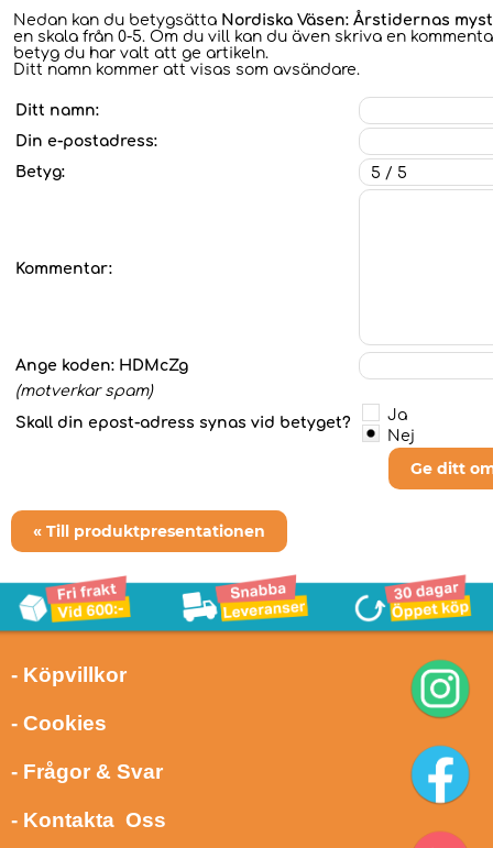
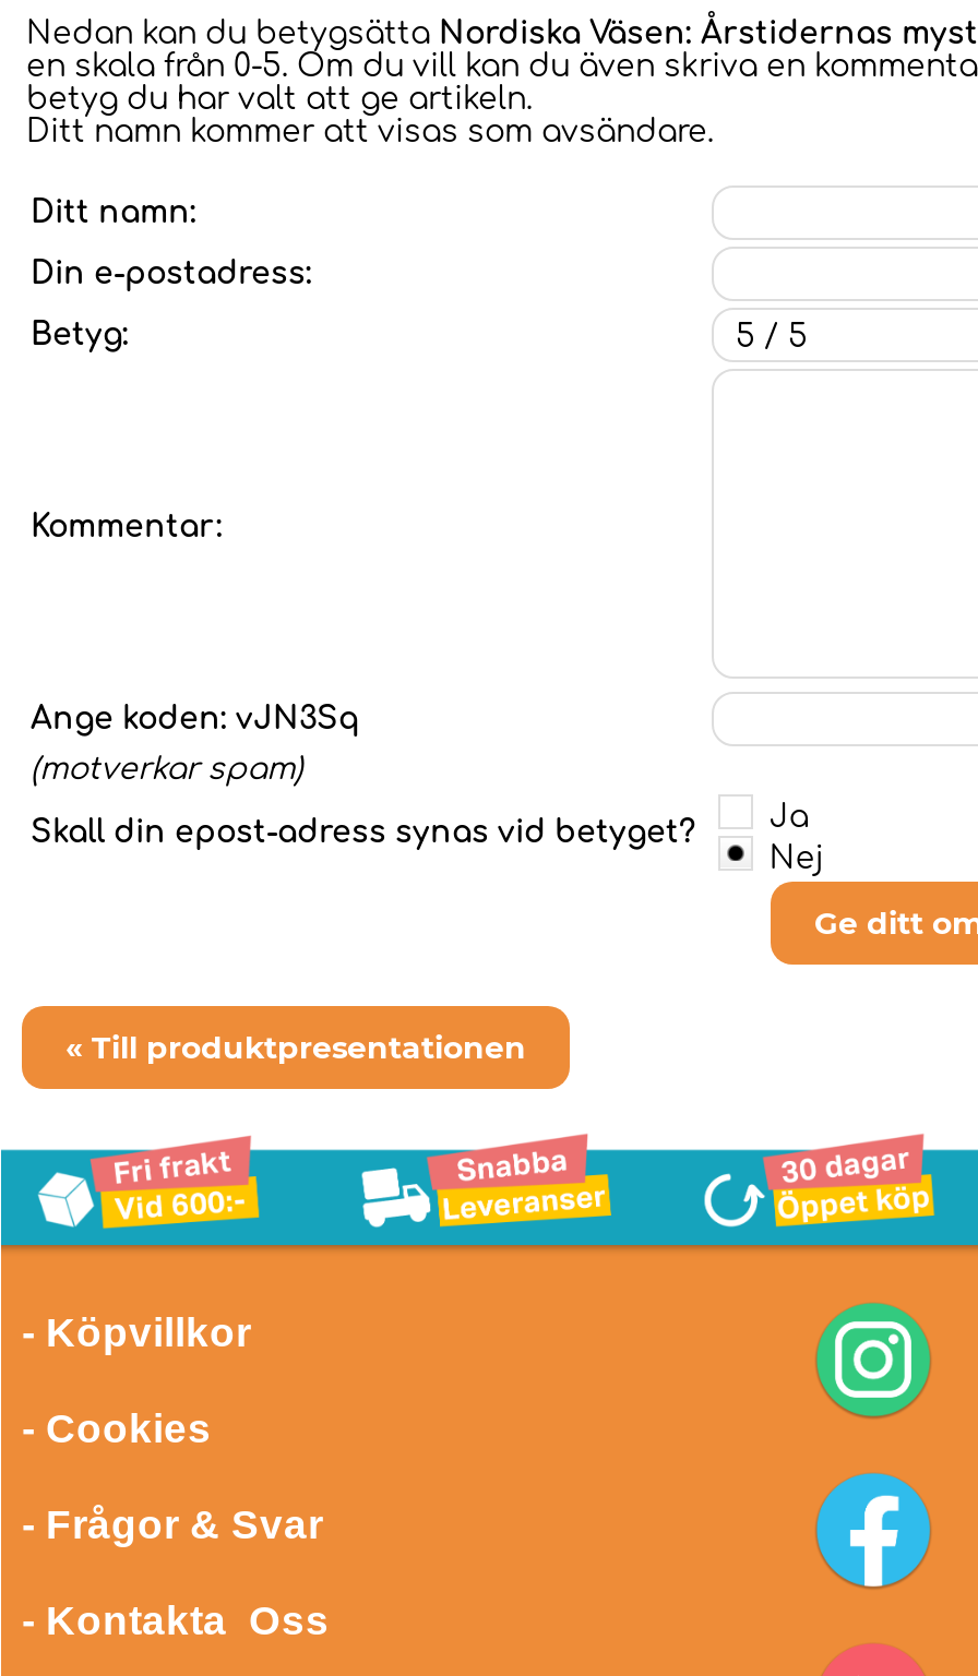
[15,357,188,373] Ange koden: HDMcZg -> [31,702,360,734] Ange koden: vJN3Sq

